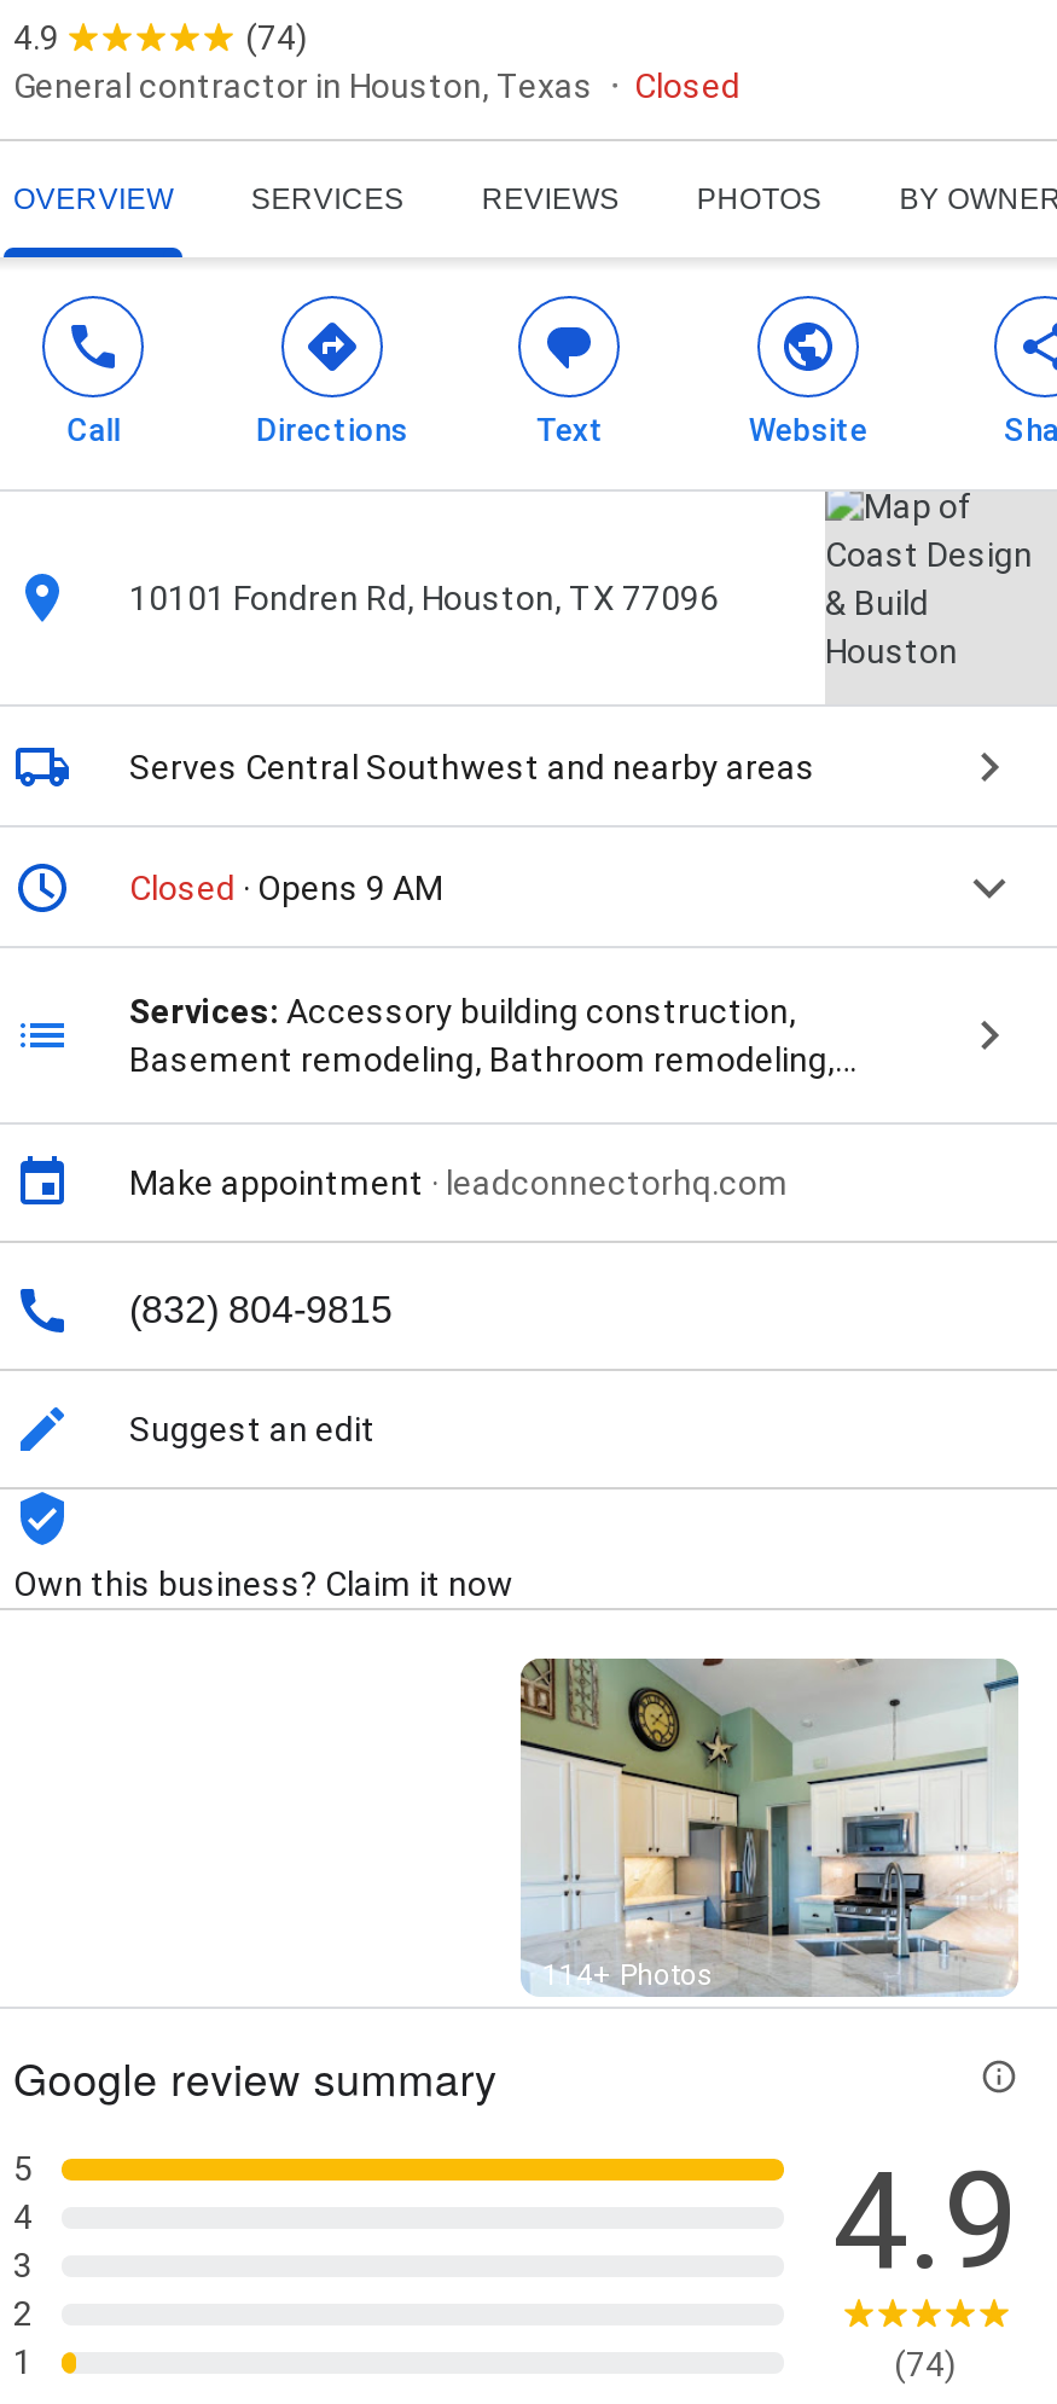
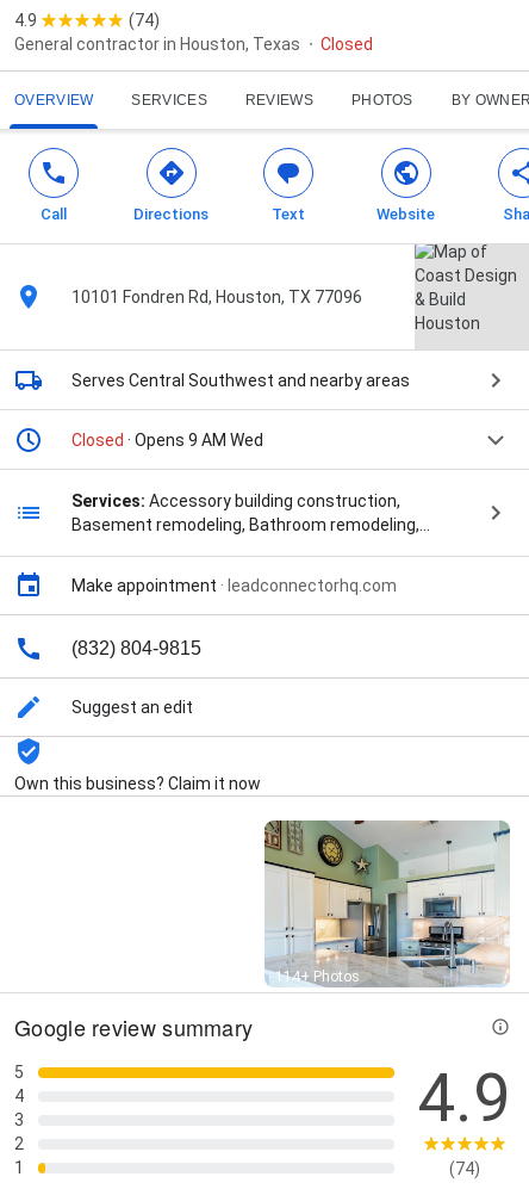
[129,869,443,908] Closed · Opens 9 AM -> [71,431,263,450] Closed · Opens 9 AM Wed

